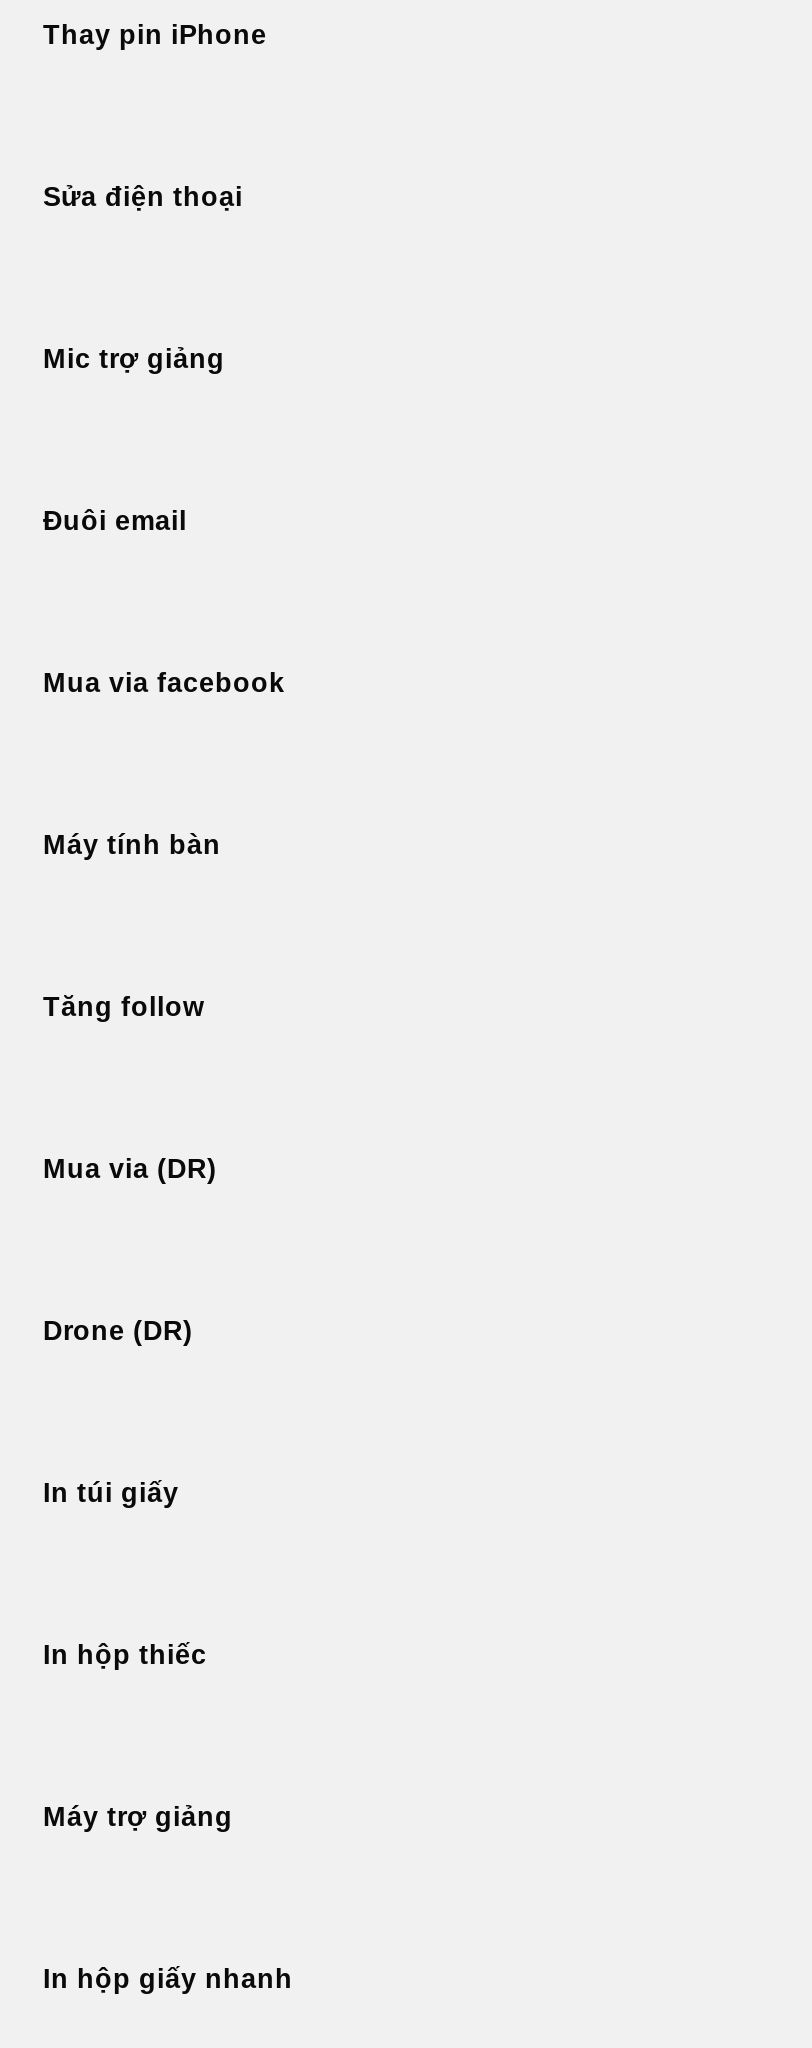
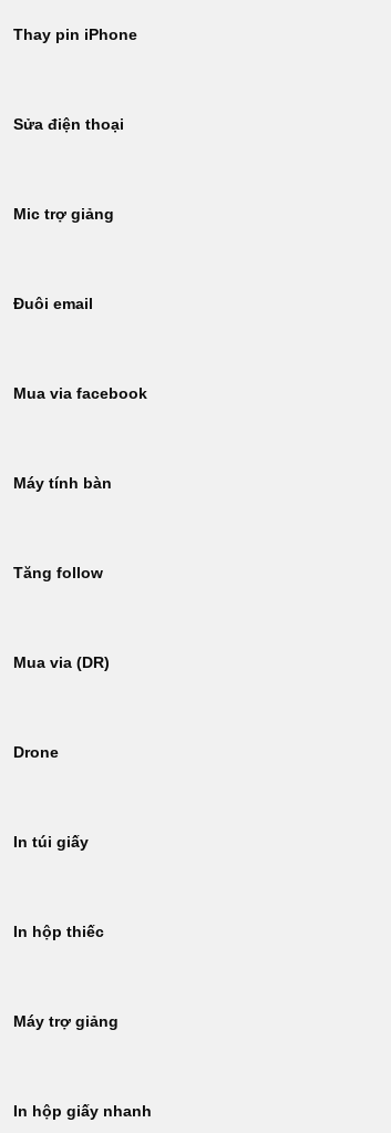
[43,1316,193,1346] Drone (DR) -> [13,744,59,761] Drone

